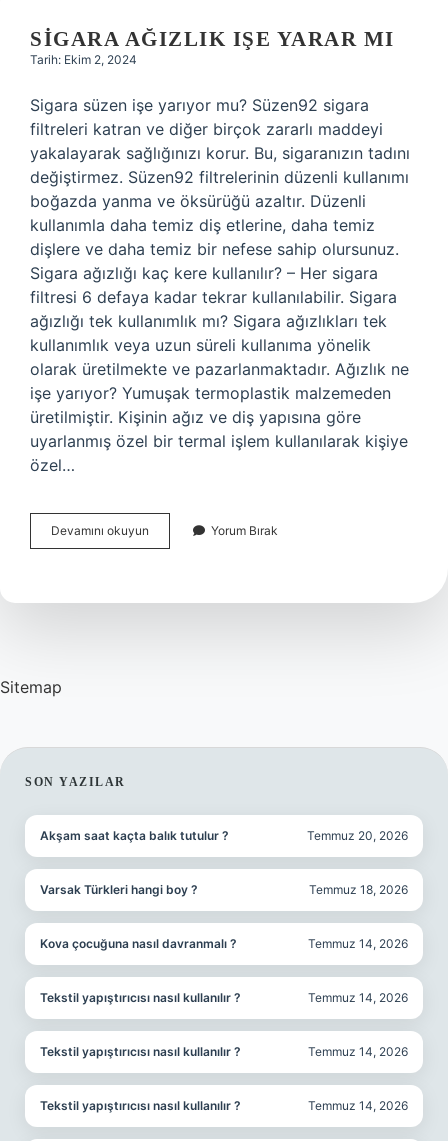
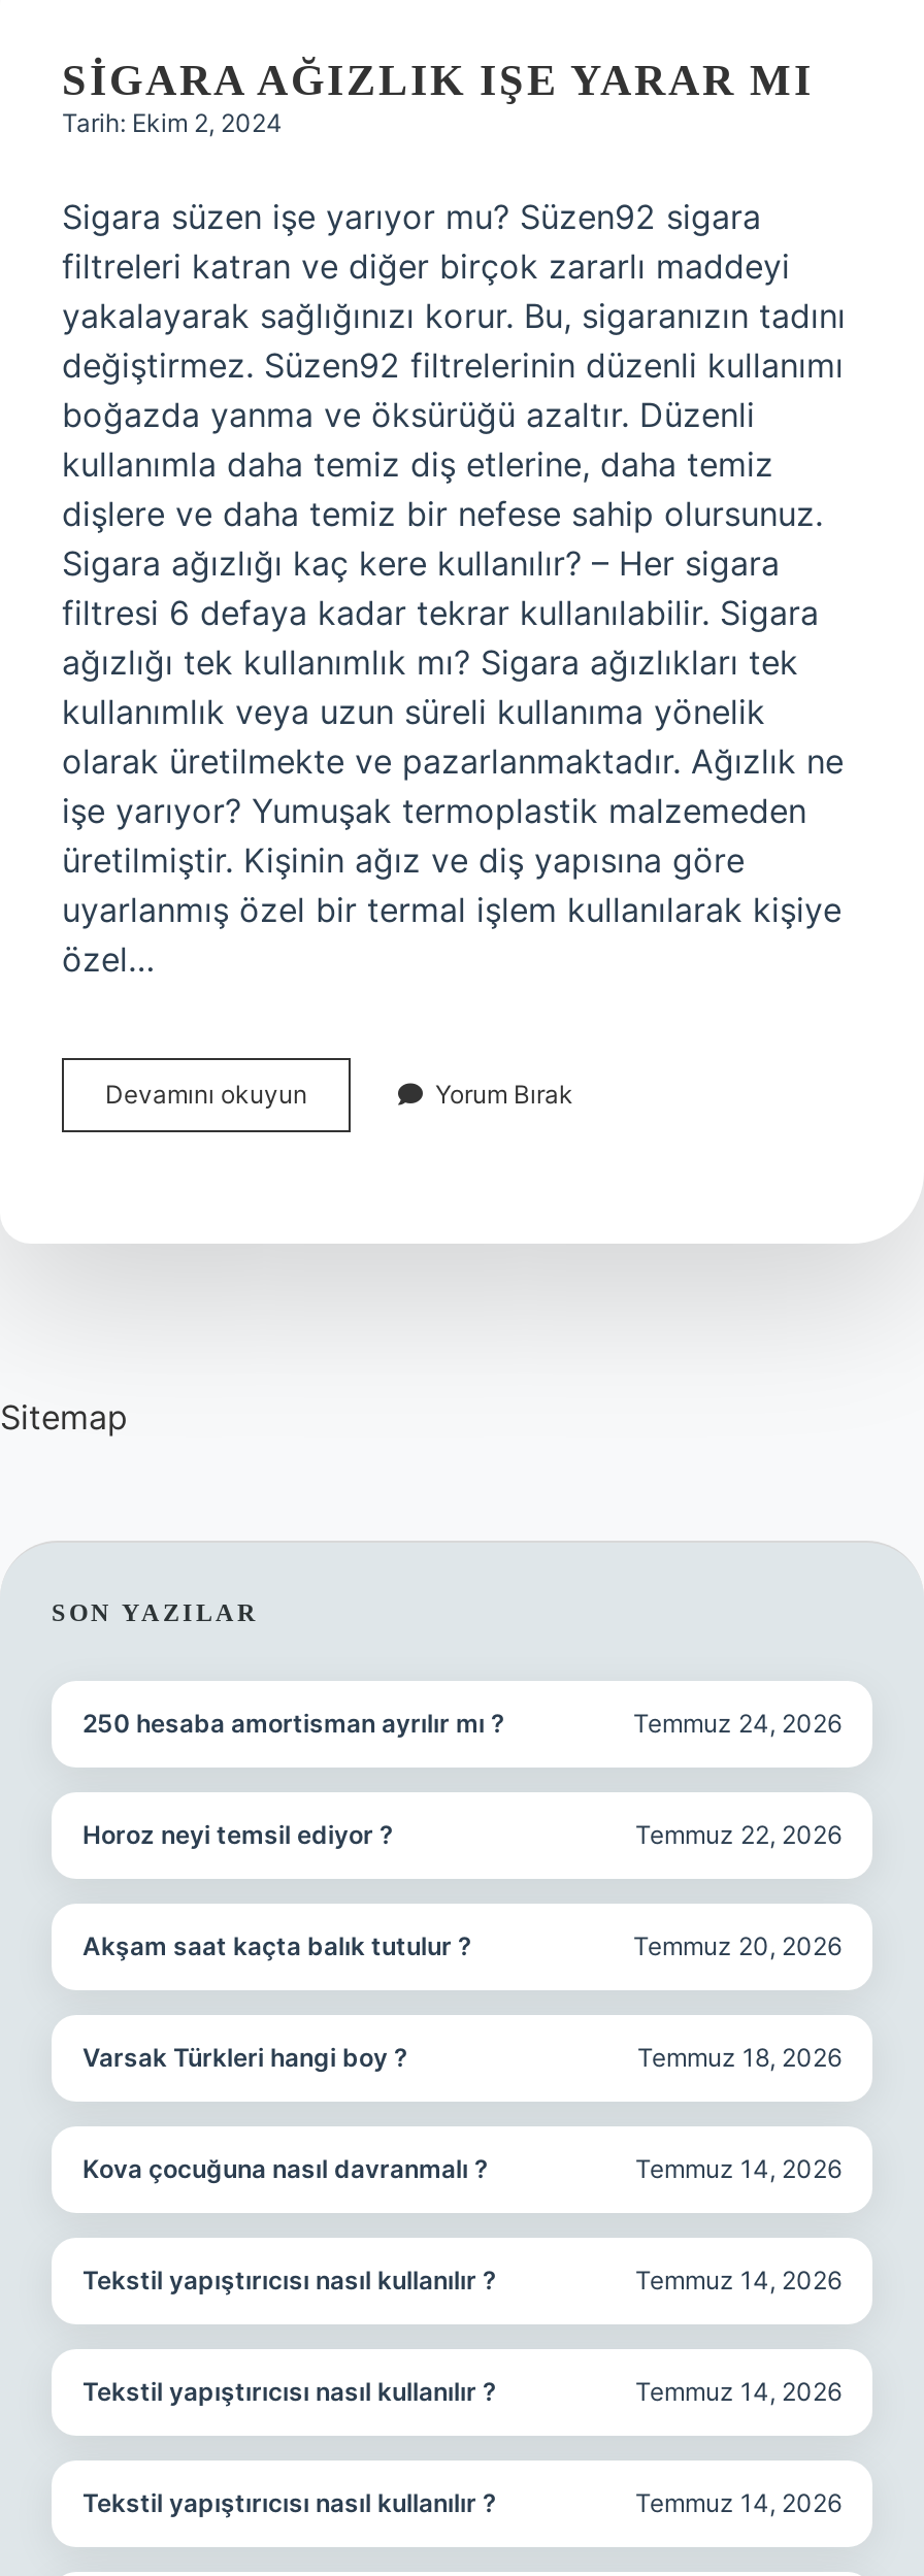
none -> [82,1708,841,1739] 250 hesaba amortisman ayrılır mı ? | Temmuz 24, 2026
none -> [82,1819,841,1850] Horoz neyi temsil ediyor ? | Temmuz 22, 2026

